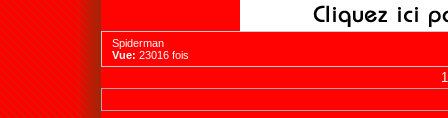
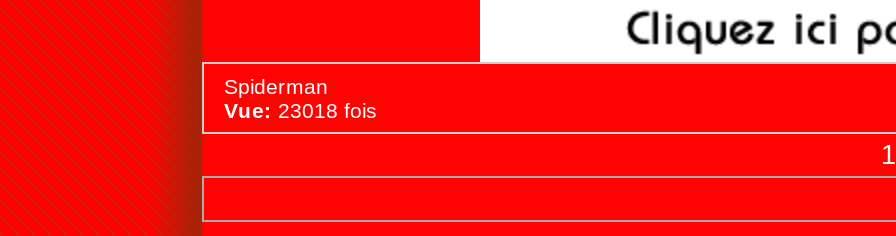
[112,49,189,61] Vue: 23016 fois -> [224,99,378,123] Vue: 23018 fois

